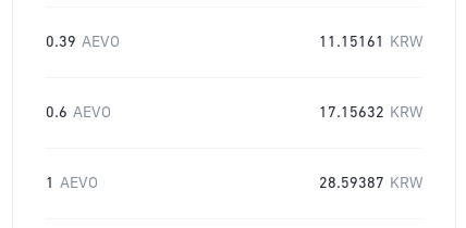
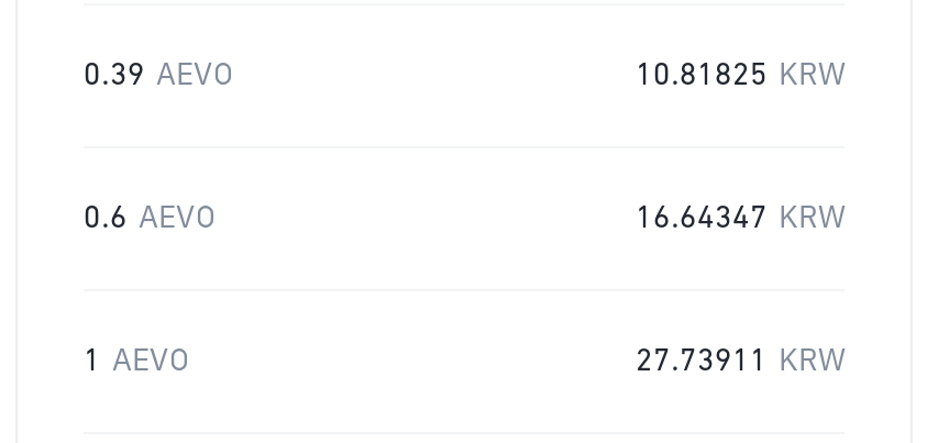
[319,35,422,50] 11.15161 KRW -> [636,60,845,91] 10.81825 KRW
[319,105,422,121] 17.15632 KRW -> [636,203,845,234] 16.64347 KRW
[319,176,422,191] 28.59387 KRW -> [636,346,845,377] 27.73911 KRW

